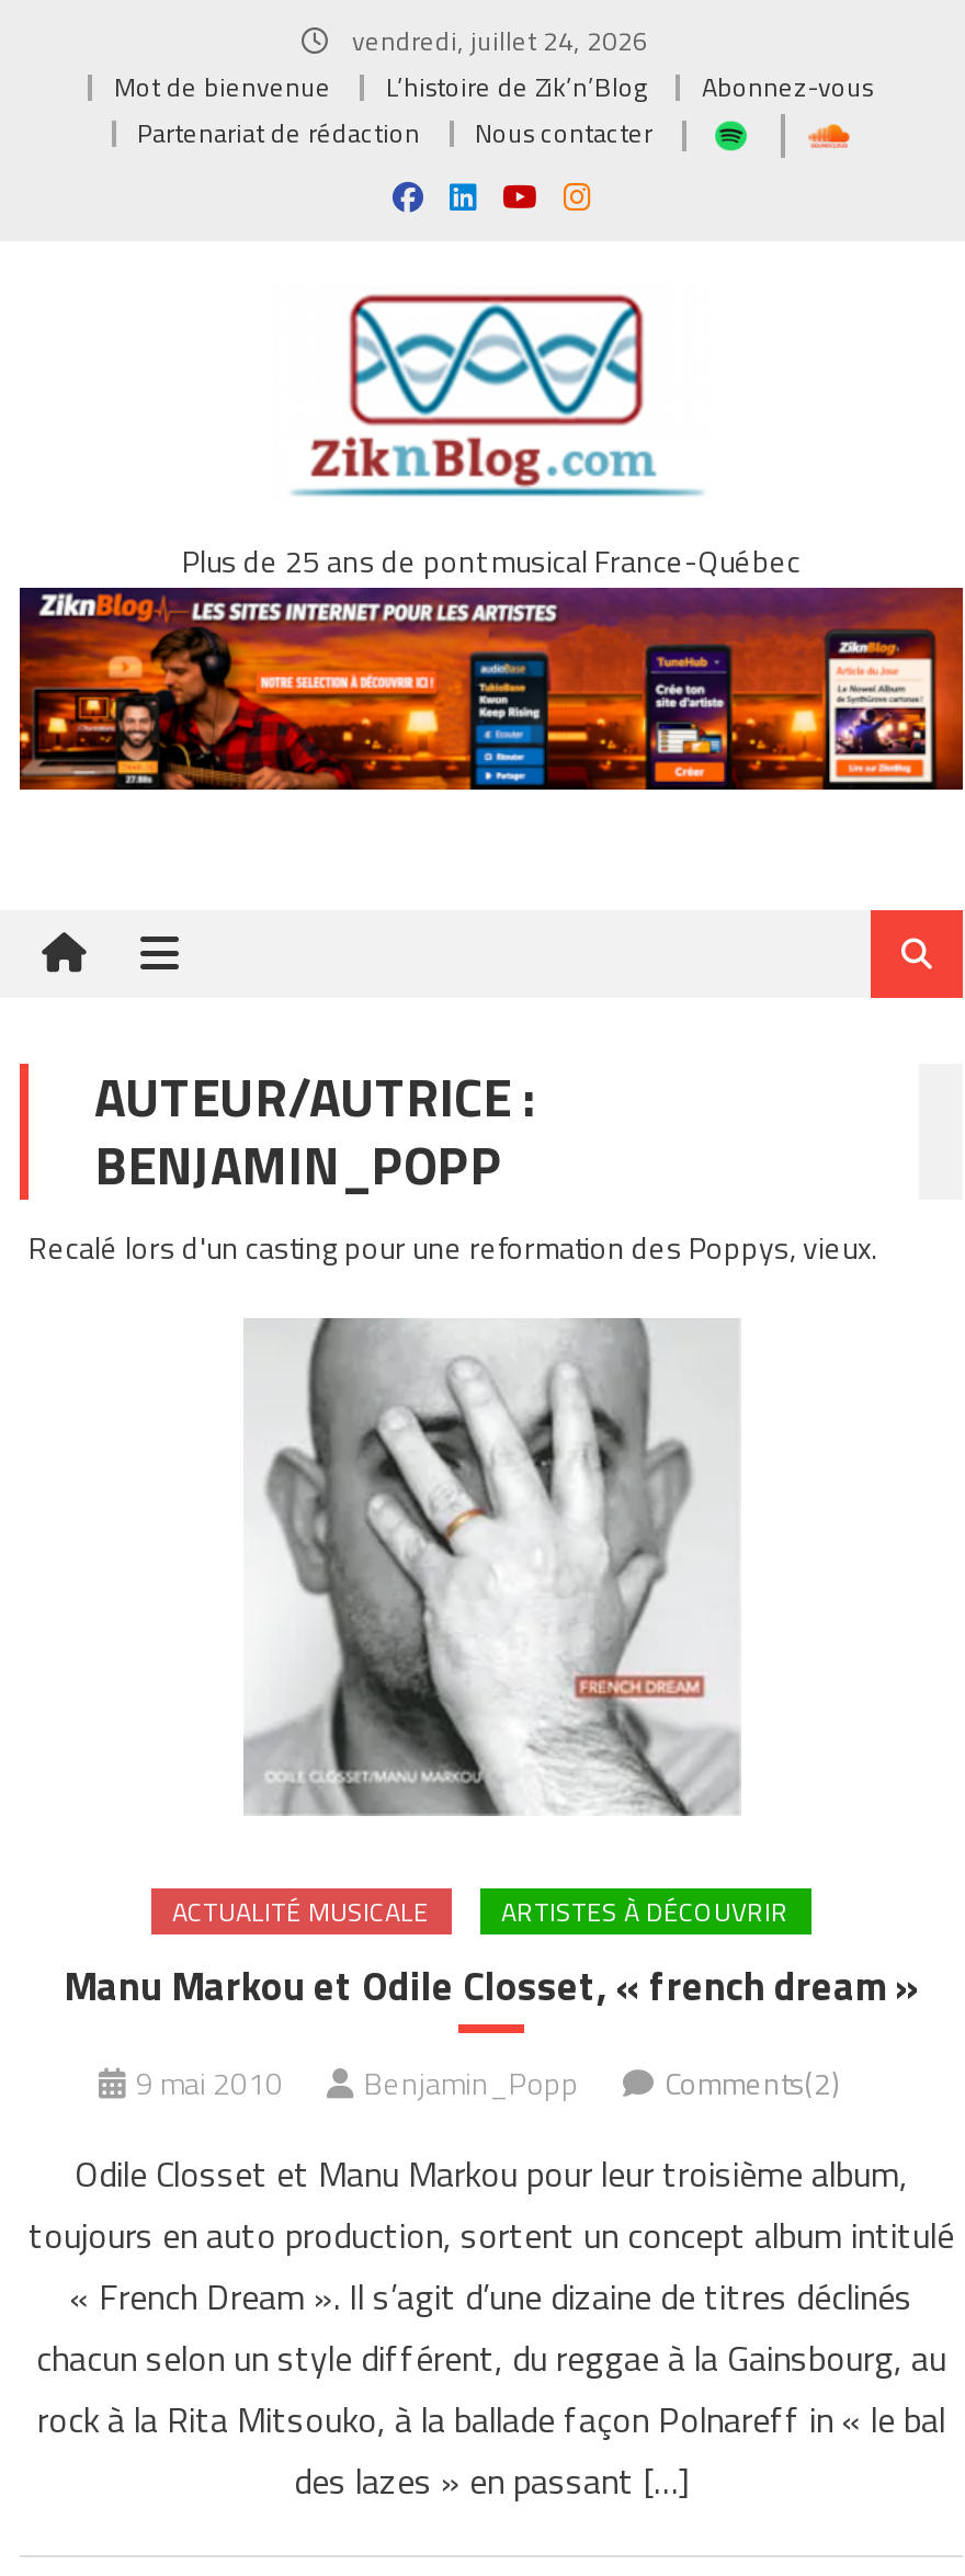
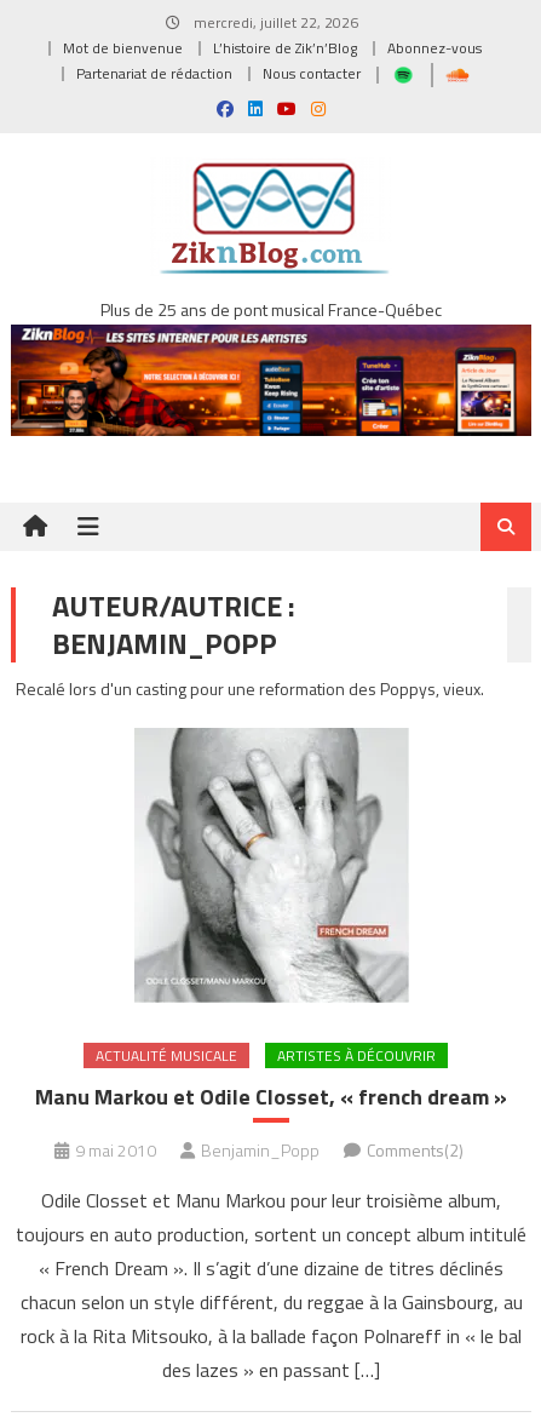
[345,20,648,61] vendredi, juillet 24, 2026 -> [190,11,358,34] mercredi, juillet 22, 2026

